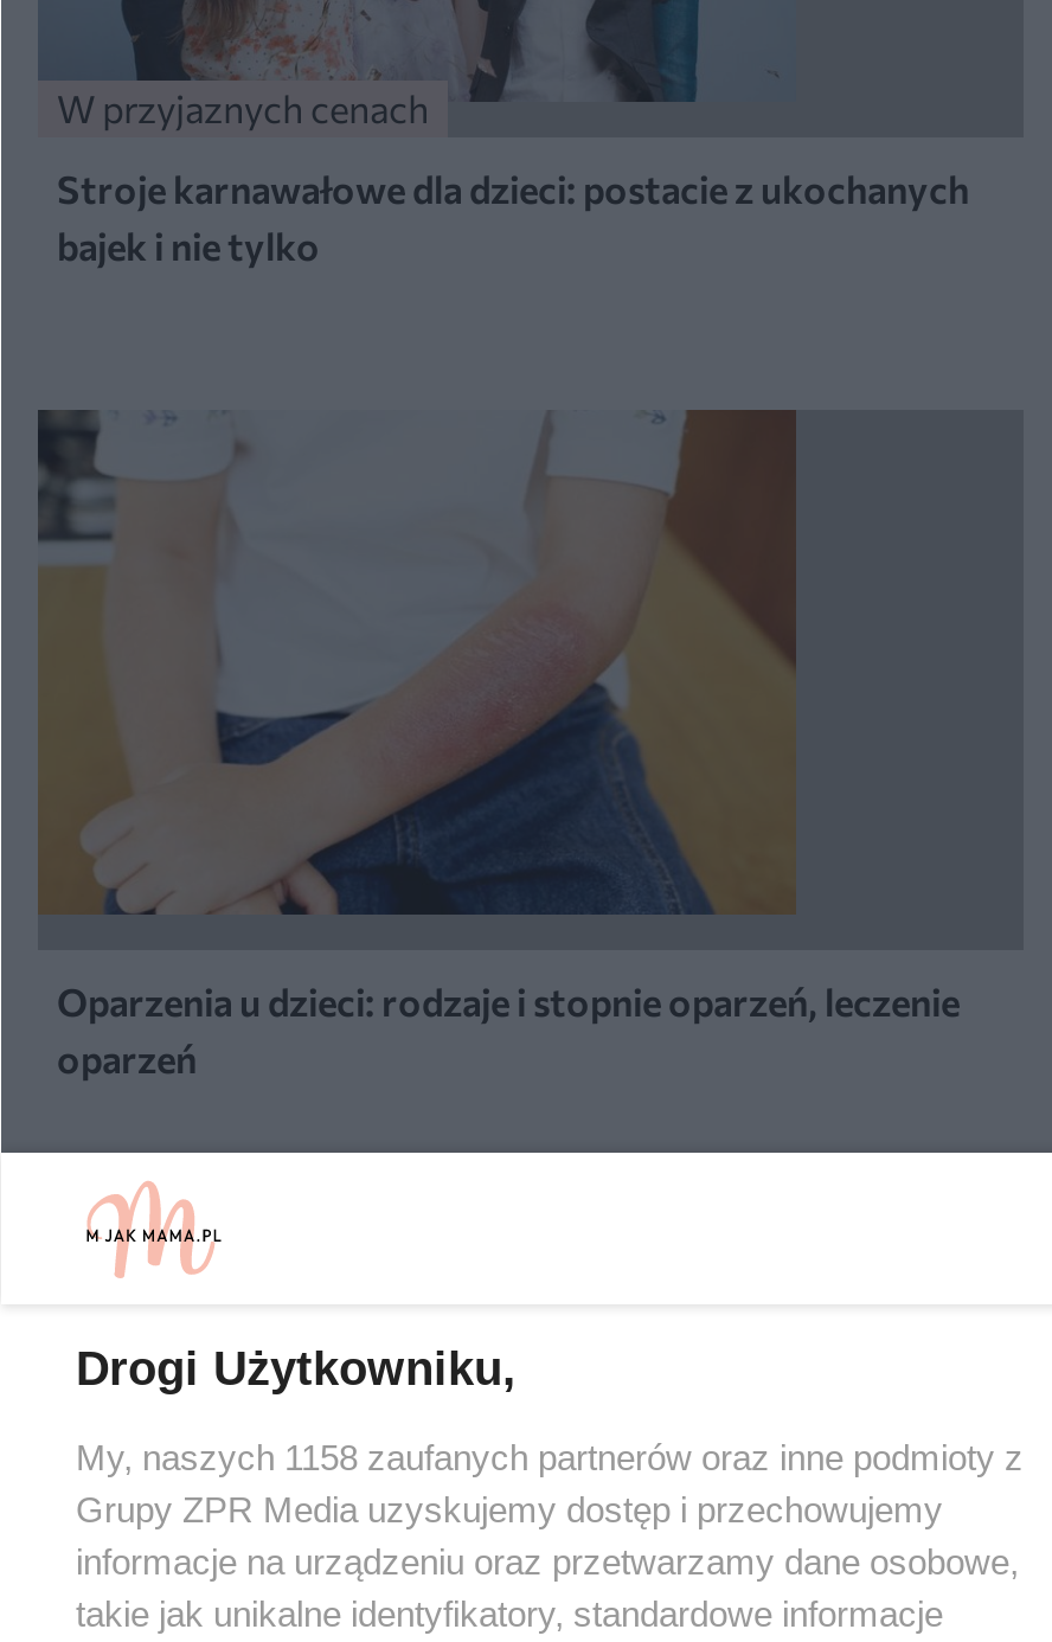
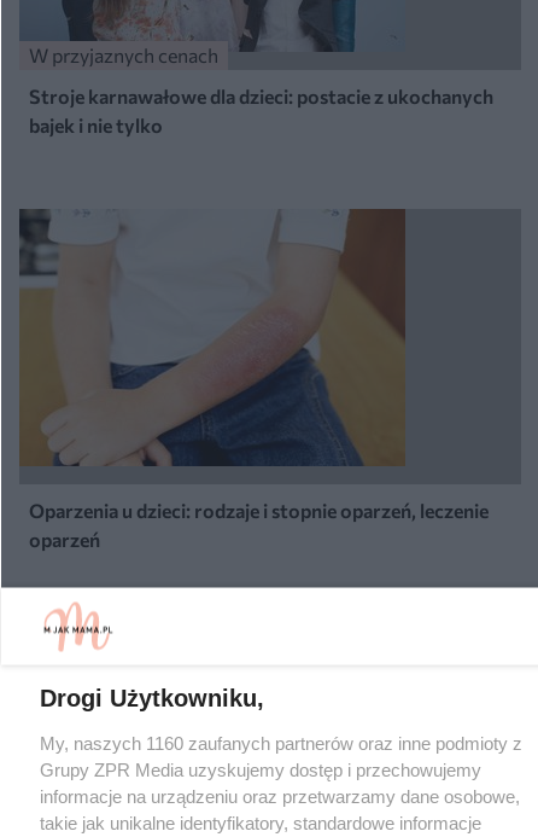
[76,1436,1024,1476] My, naszych 1158 zaufanych partnerów oraz inne podmioty z -> [39,732,521,752] My, naszych 1160 zaufanych partnerów oraz inne podmioty z

